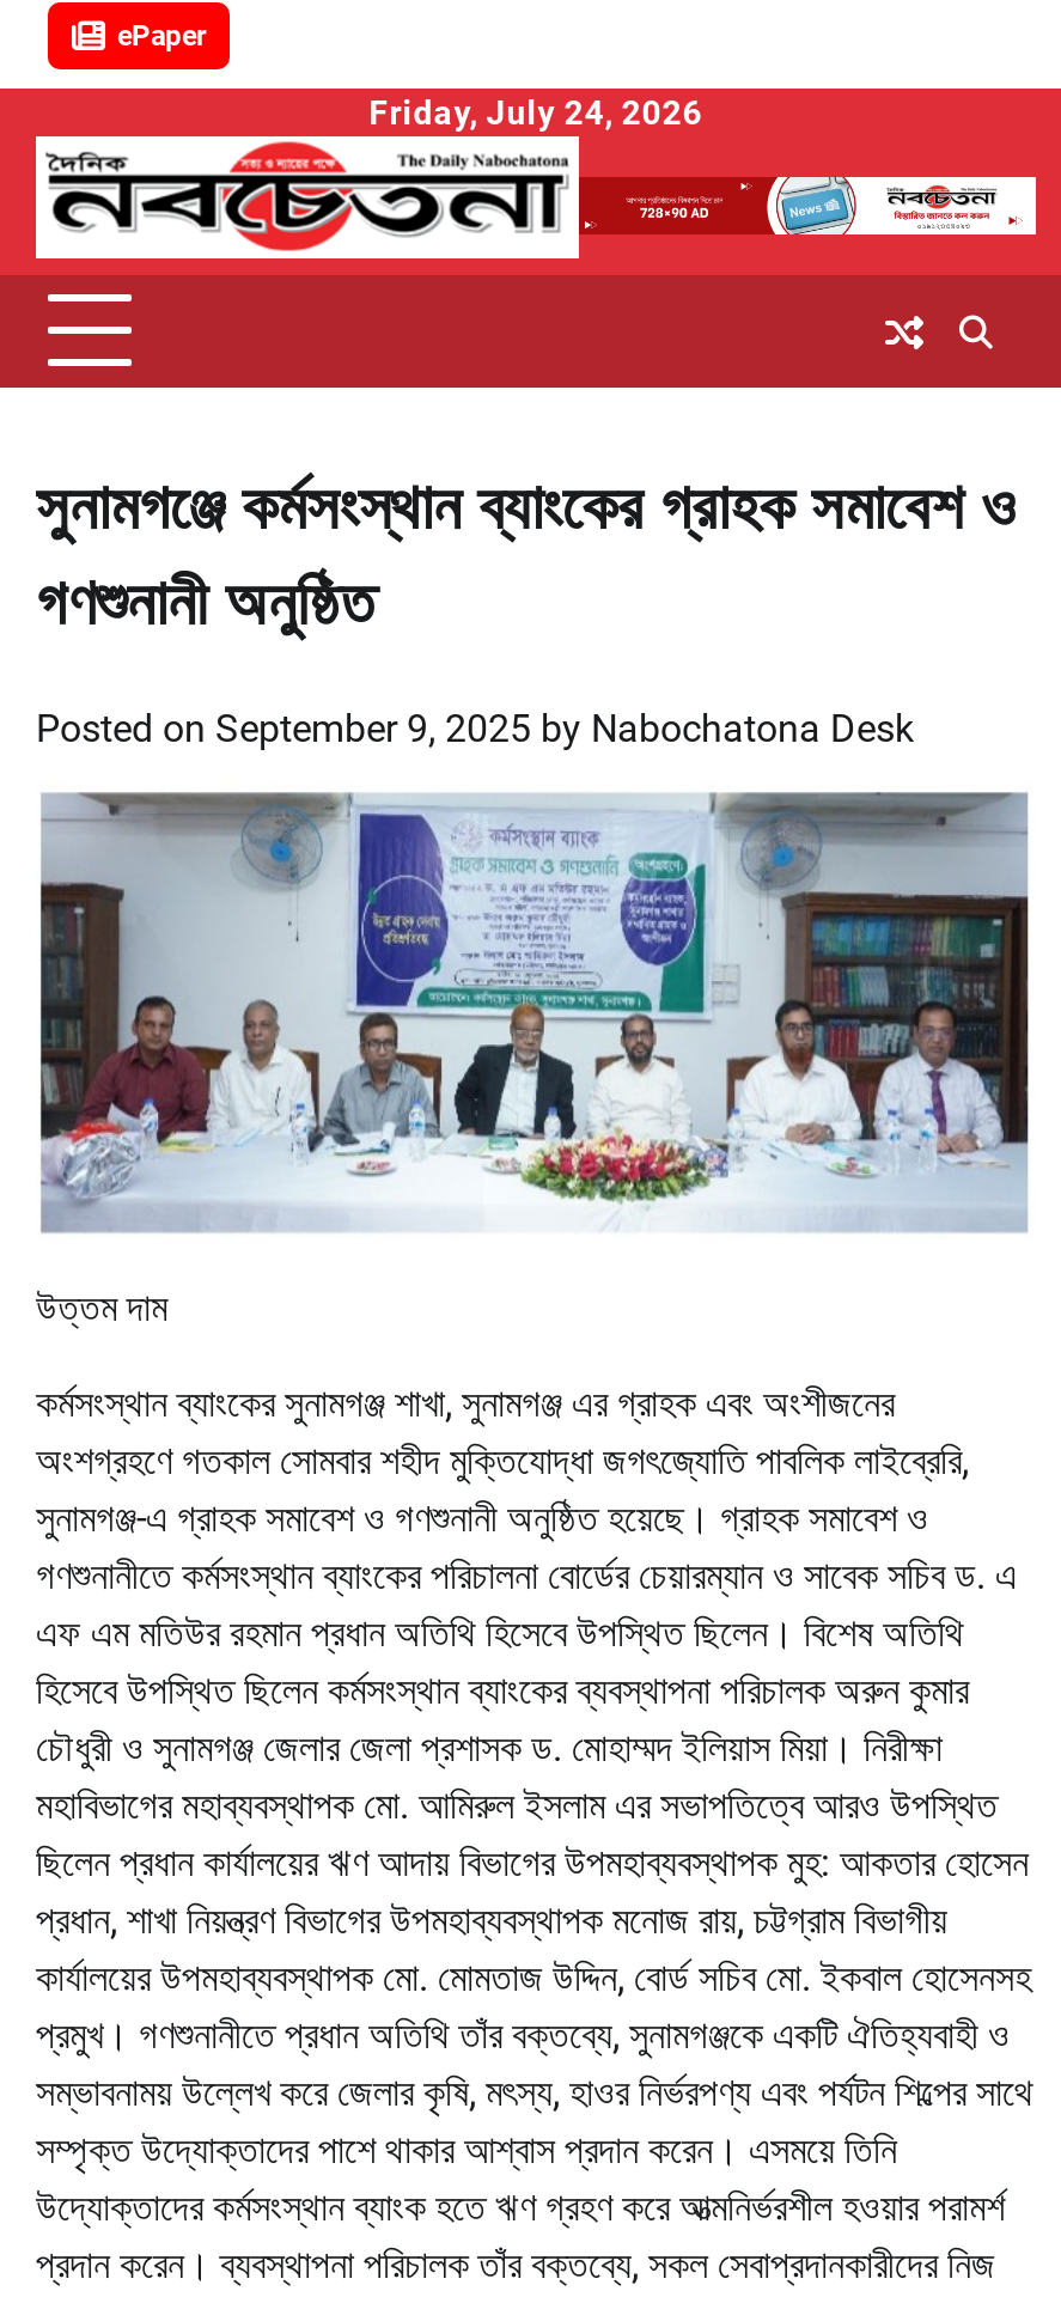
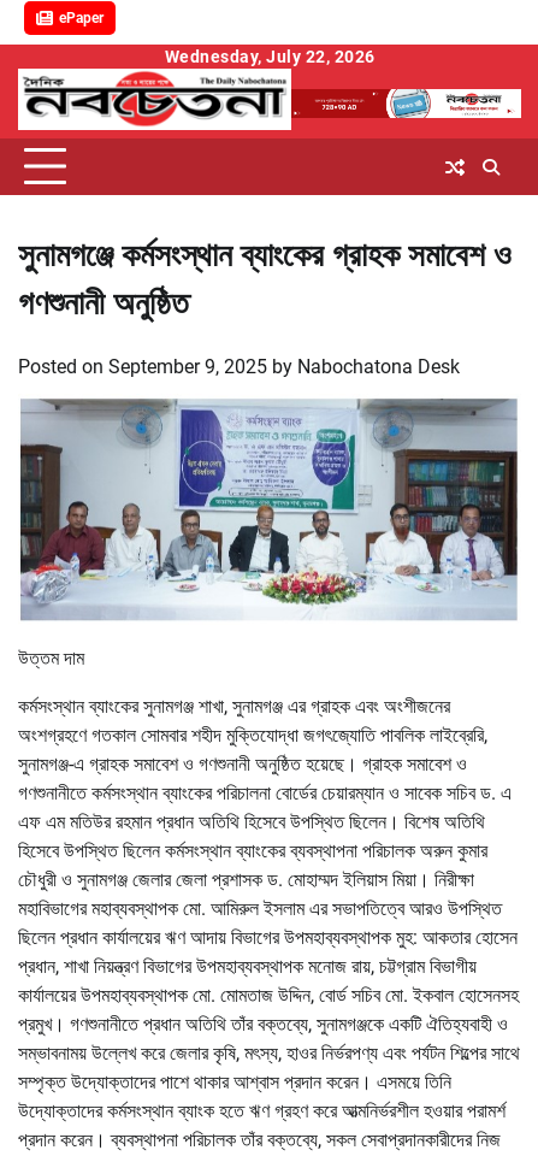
[369,93,703,132] Friday, July 24, 2026 -> [164,47,375,66] Wednesday, July 22, 2026

